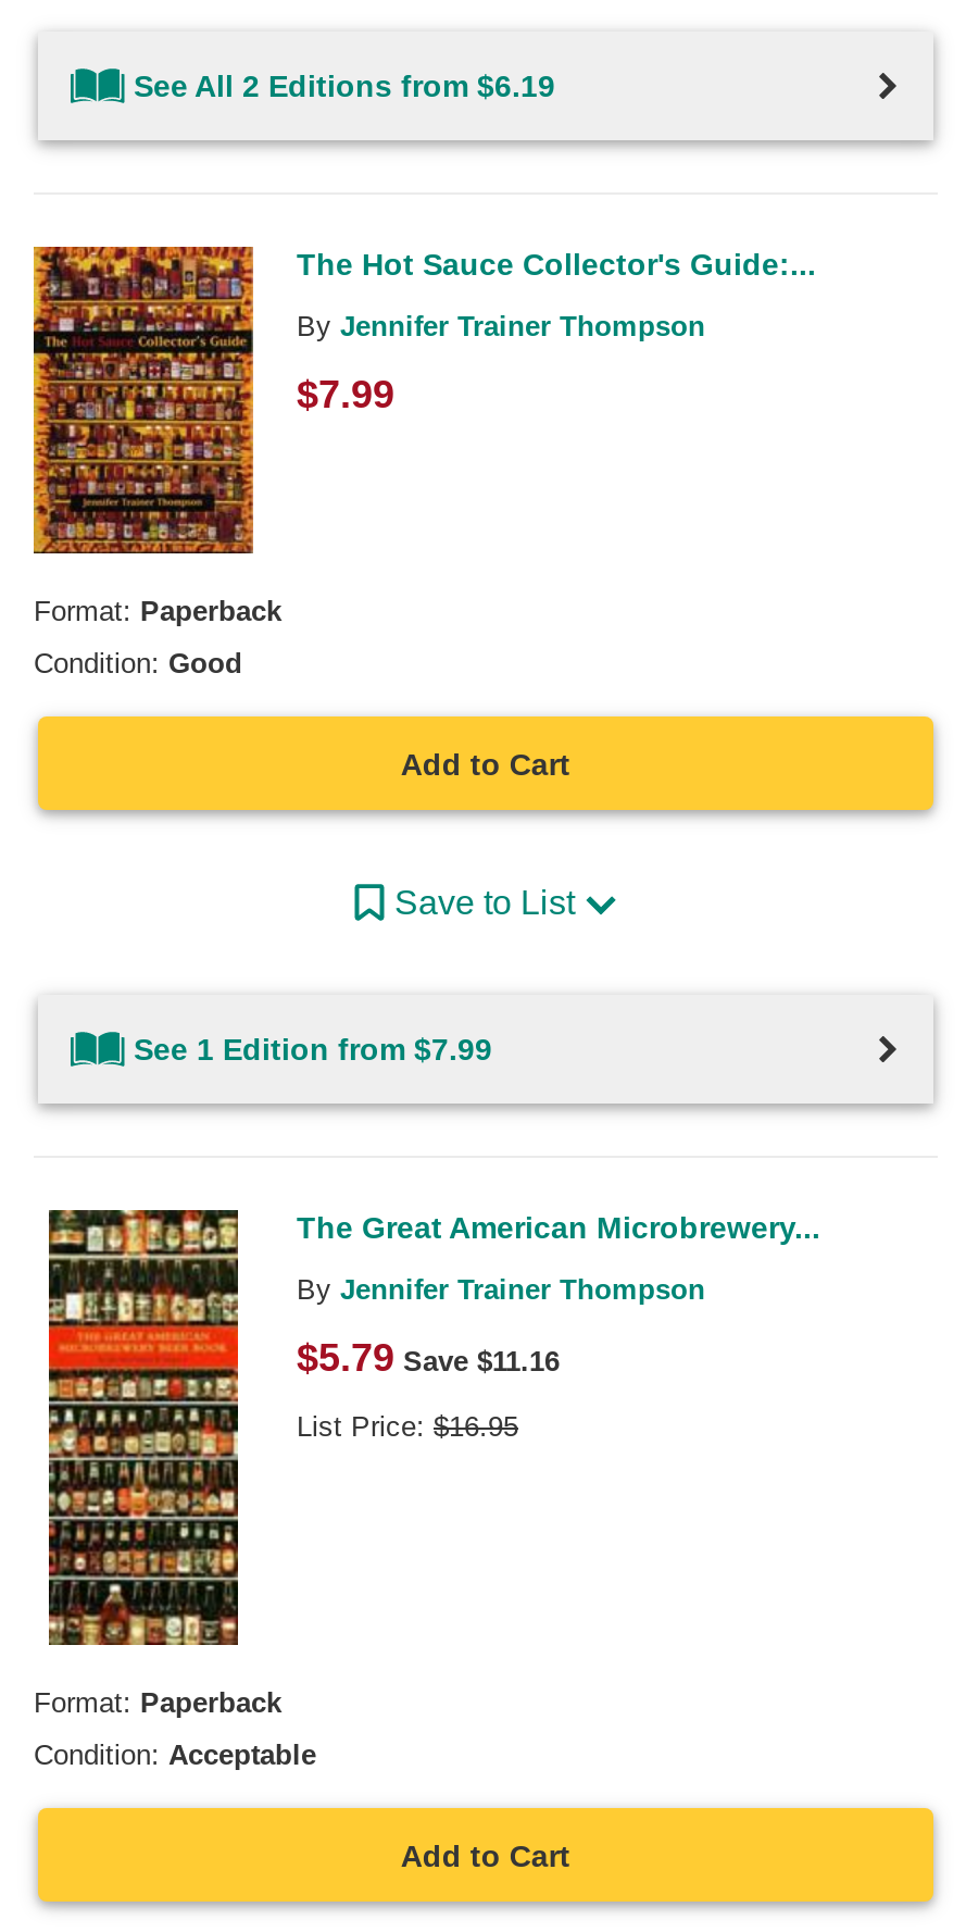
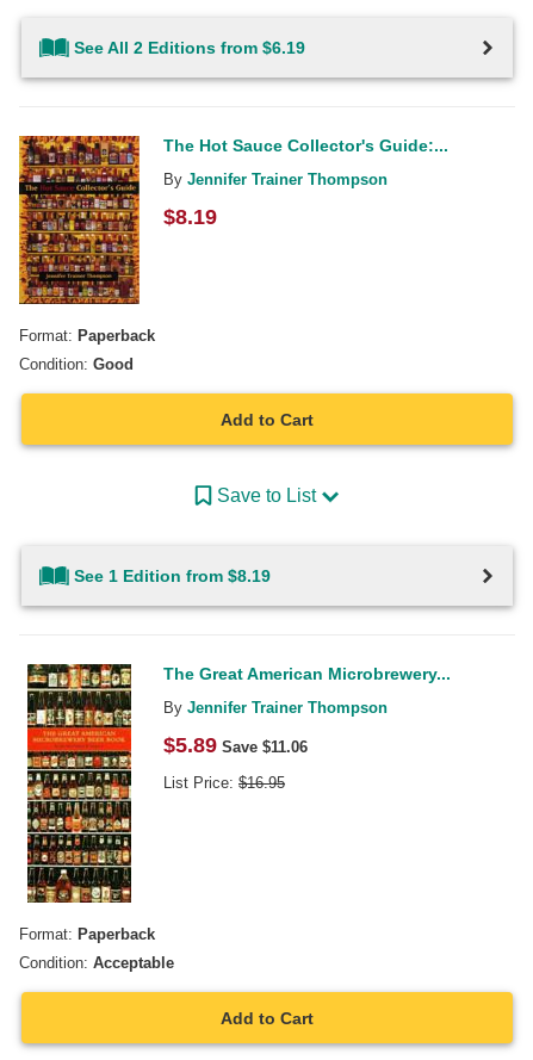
[297,372,394,416] $7.99 -> [163,205,217,229] $8.19
[134,1032,492,1067] See 1 Edition from $7.99 -> [74,567,271,586] See 1 Edition from $8.19
[297,1337,560,1380] $5.79 Save $11.16 -> [163,734,308,757] $5.89 Save $11.06

